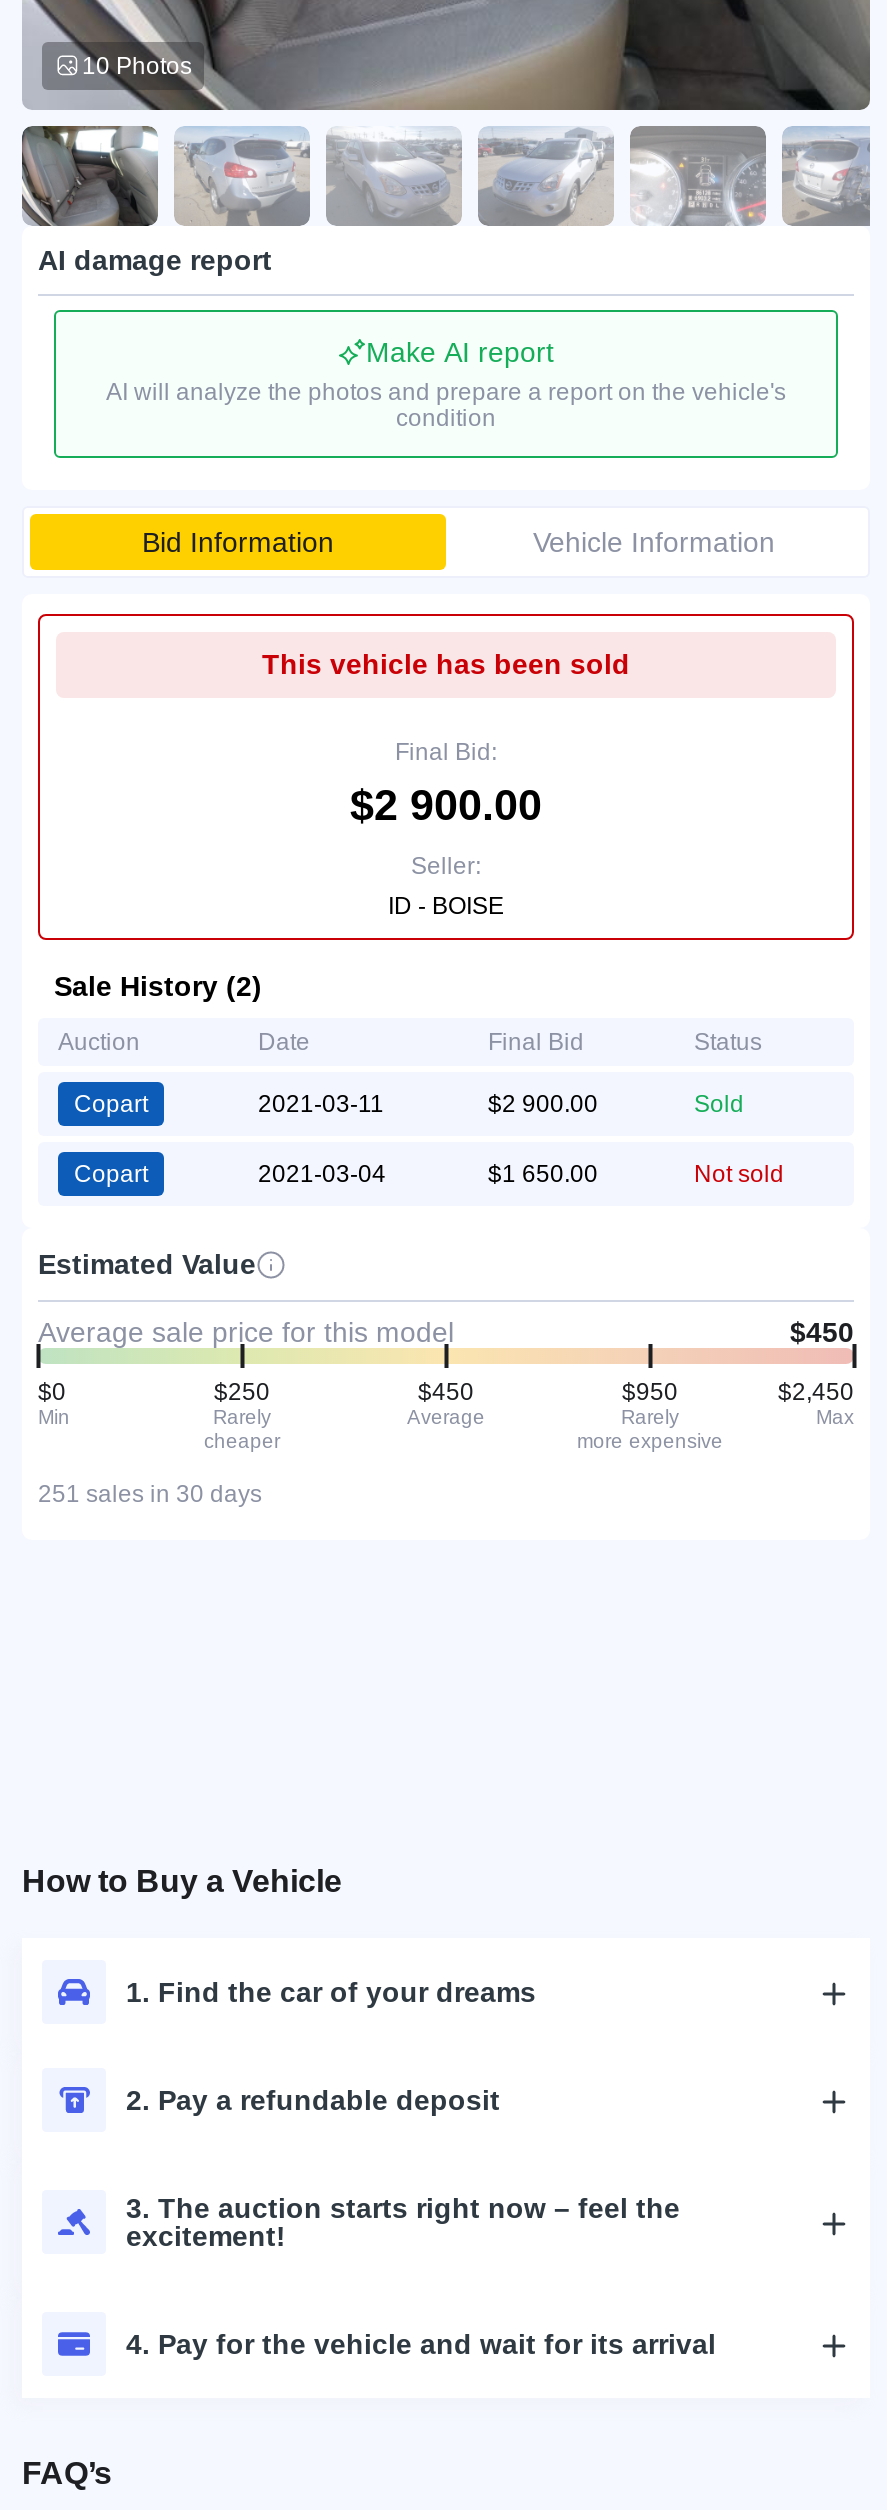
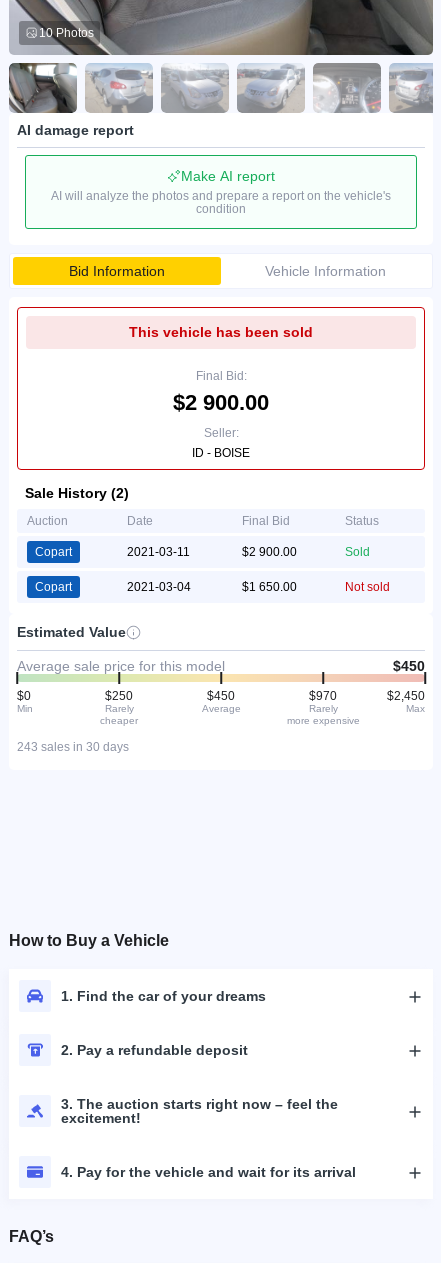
[622,1378,678,1406] $950 -> [309,689,337,703] $970
[38,1480,262,1508] 251 sales in 30 days -> [17,740,129,754] 243 sales in 30 days

